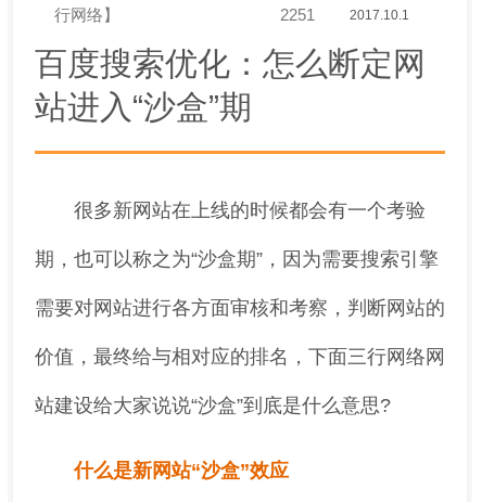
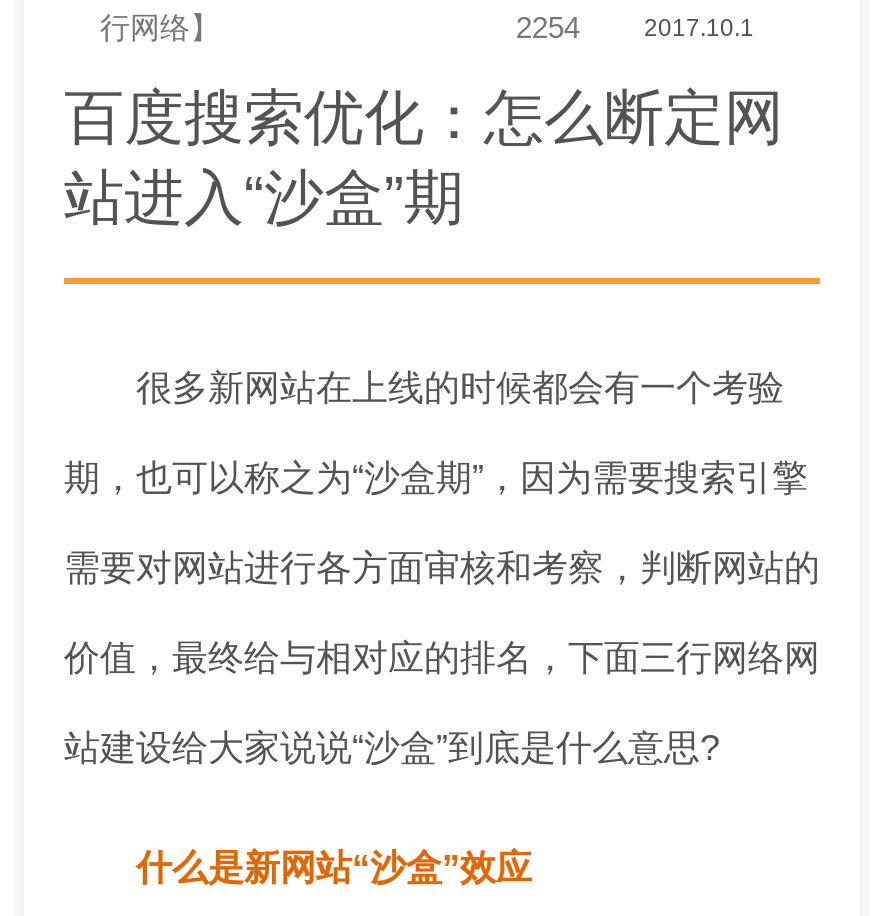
[280,6,315,24] 2251 -> [516,11,580,45] 2254

